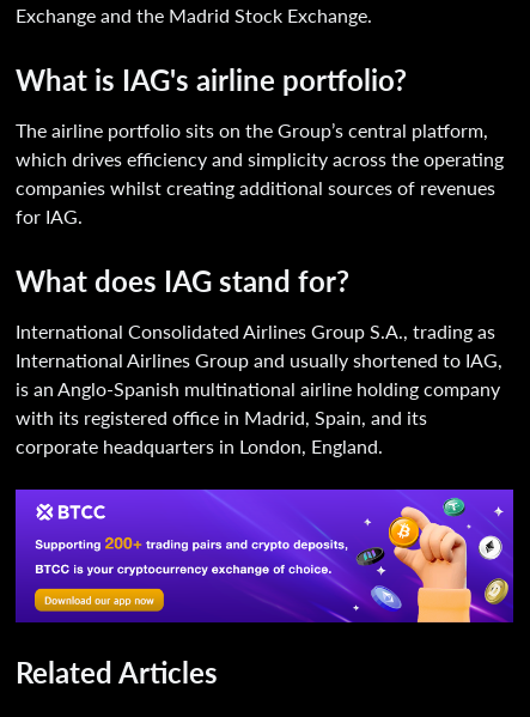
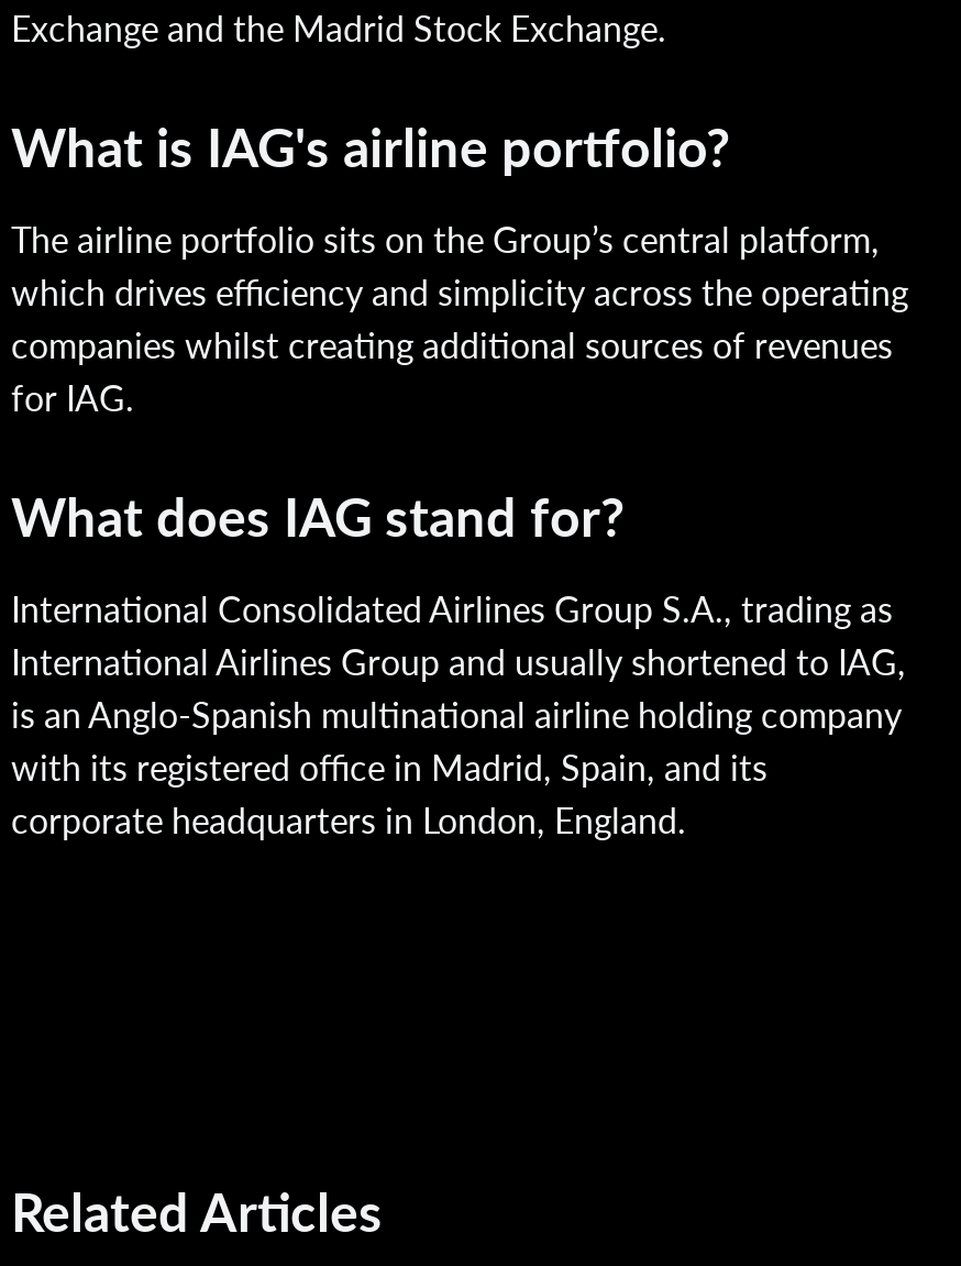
[14,488,514,624] [image] -> none

